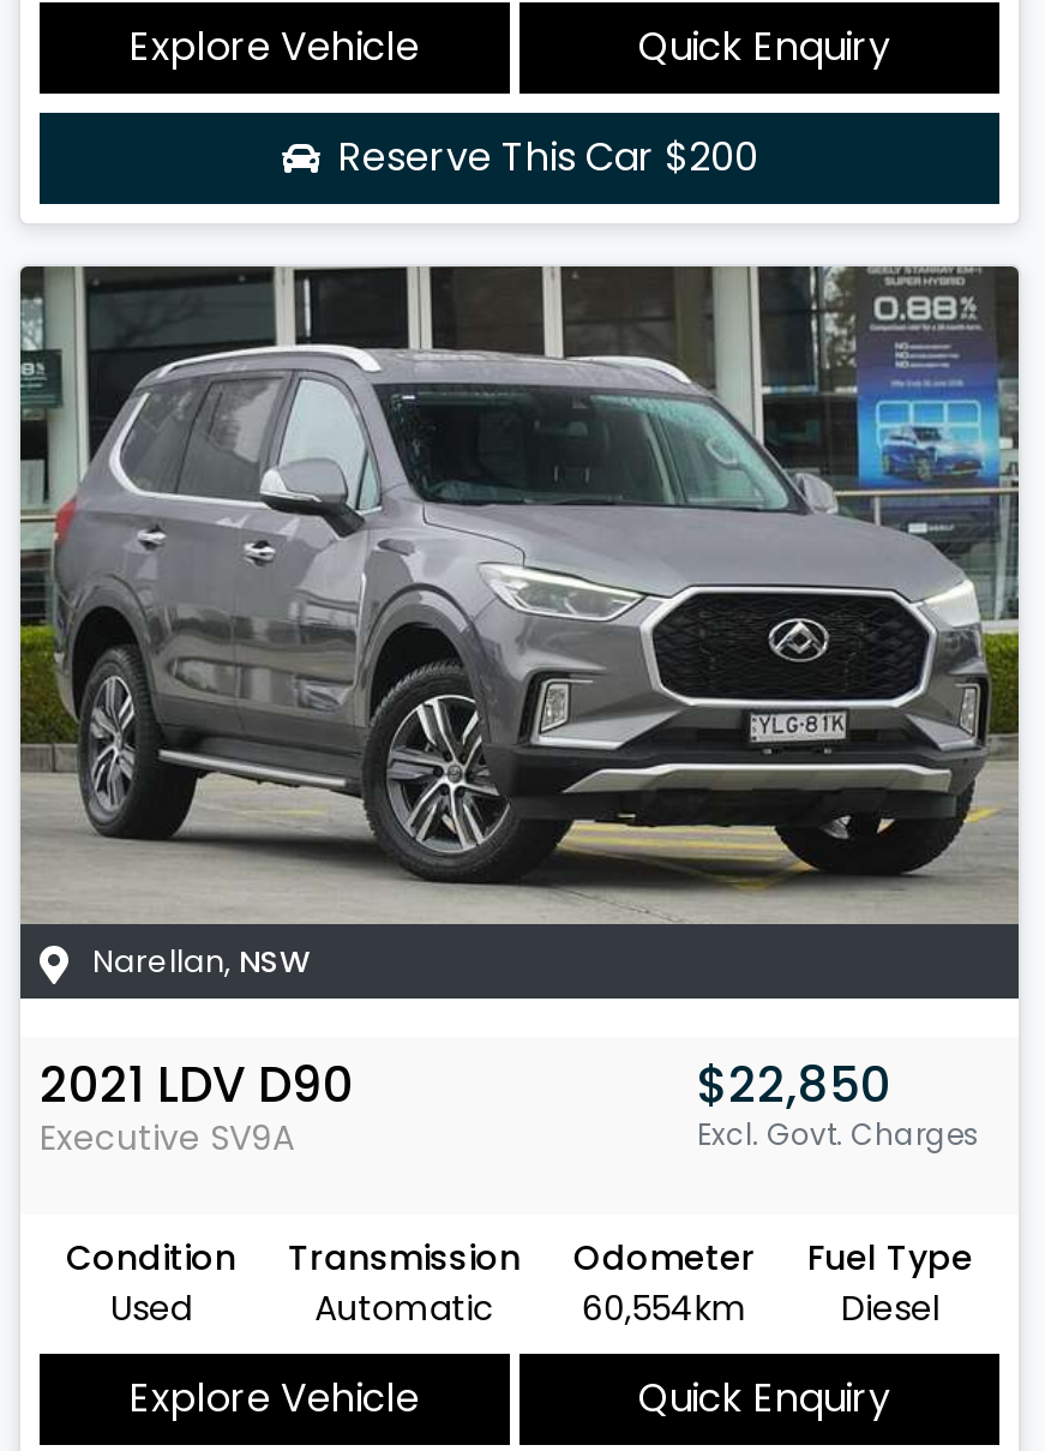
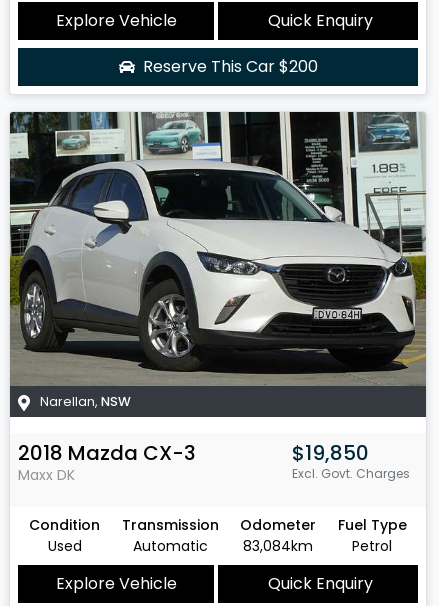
[18,264,1021,922] [image] -> [10,111,426,384] [image]
[40,1052,354,1162] 2021 LDV D90 | Executive SV9A -> [18,439,196,485] 2018 Mazda CX-3 | Maxx DK
[697,1052,891,1119] $22,850 -> [292,439,369,467] $19,850
[581,1285,747,1333] 60,554km -> [243,536,313,556] 83,084km
[841,1285,939,1333] Diesel -> [352,536,392,556] Petrol

